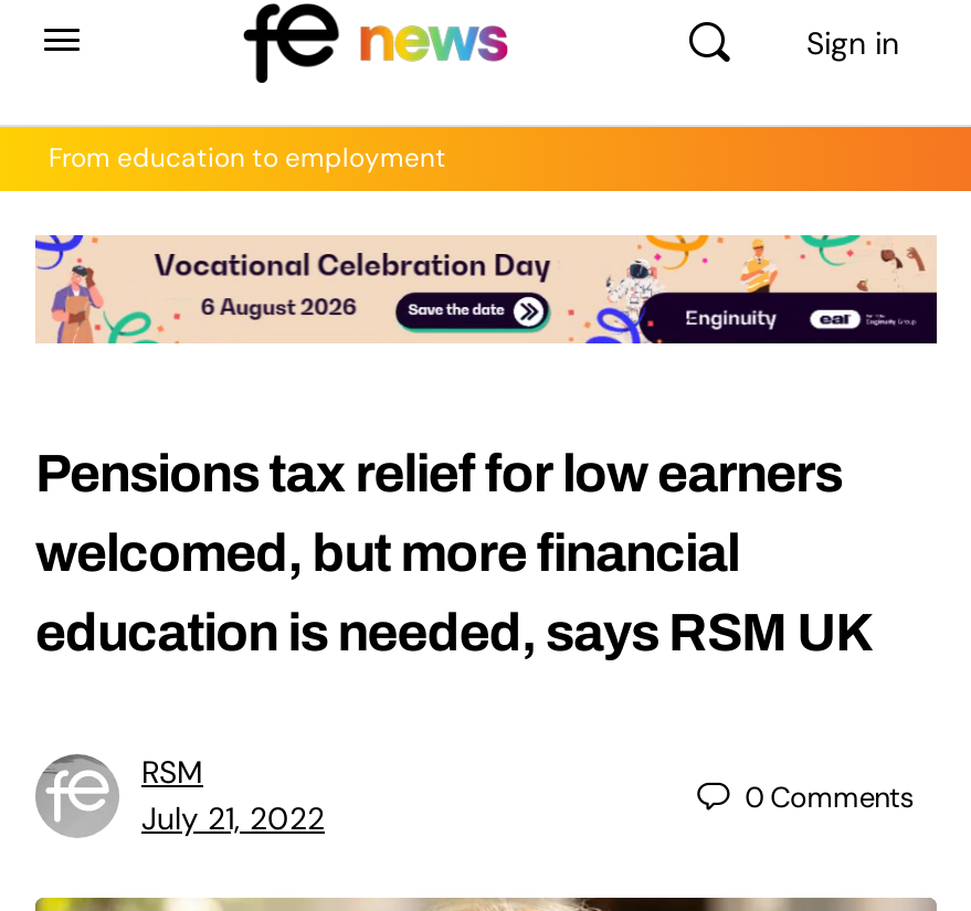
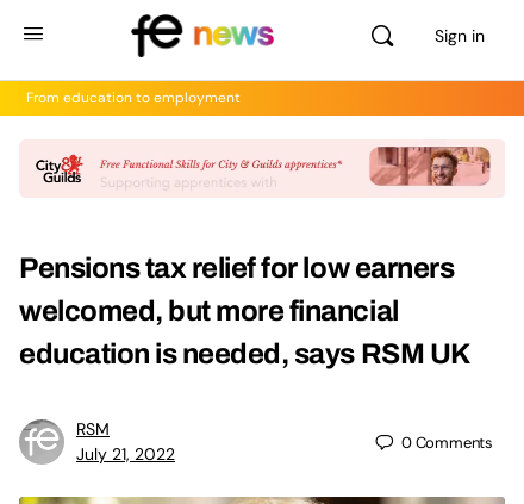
[33,233,939,346] [image] -> [19,139,505,198] [image]

